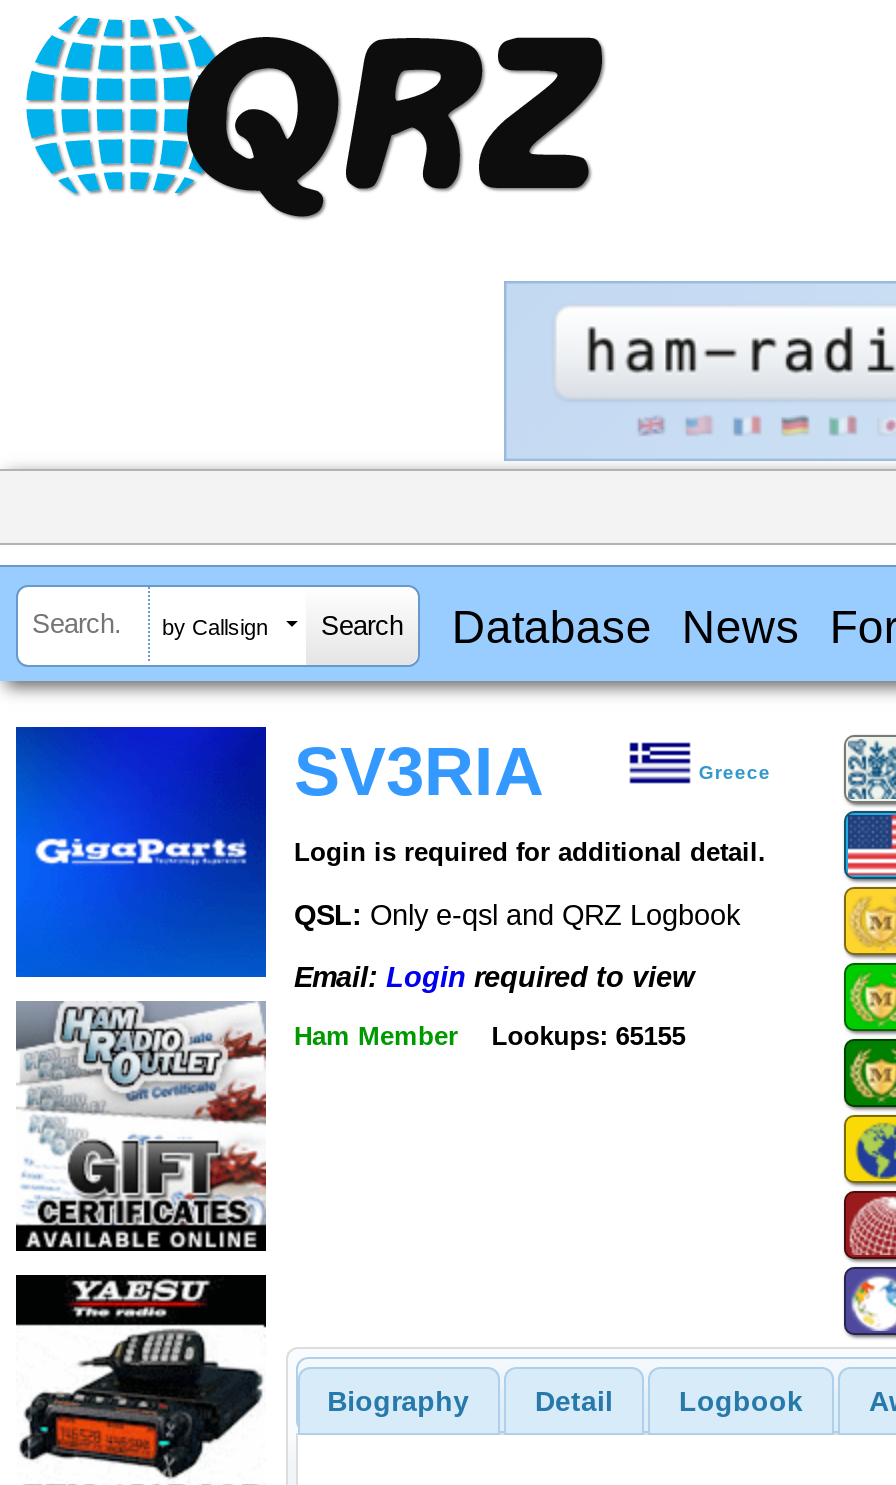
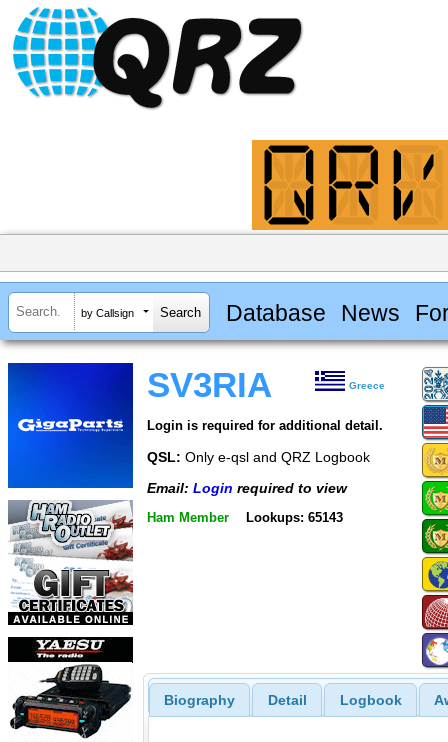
[504,281,890,461] [image] -> [251,139,445,231] [image]
[294,1021,686,1051] Ham Member Lookups: 65155 -> [147,510,343,525] Ham Member Lookups: 65143

